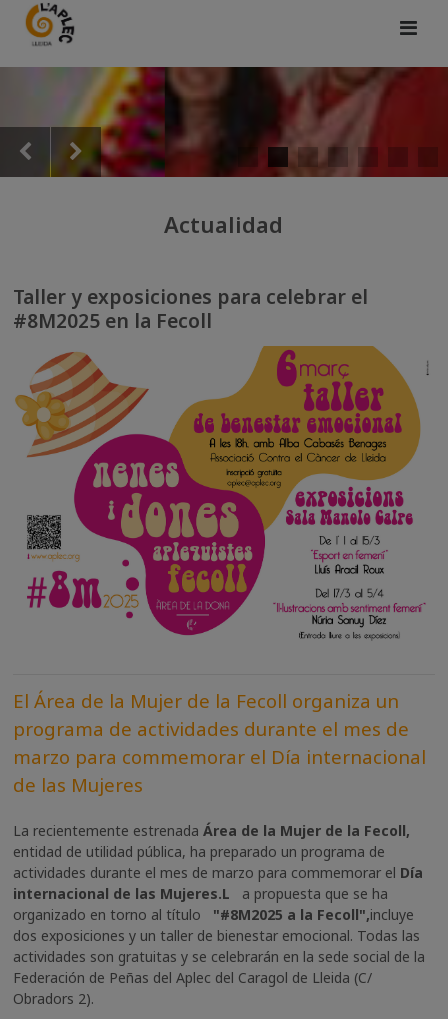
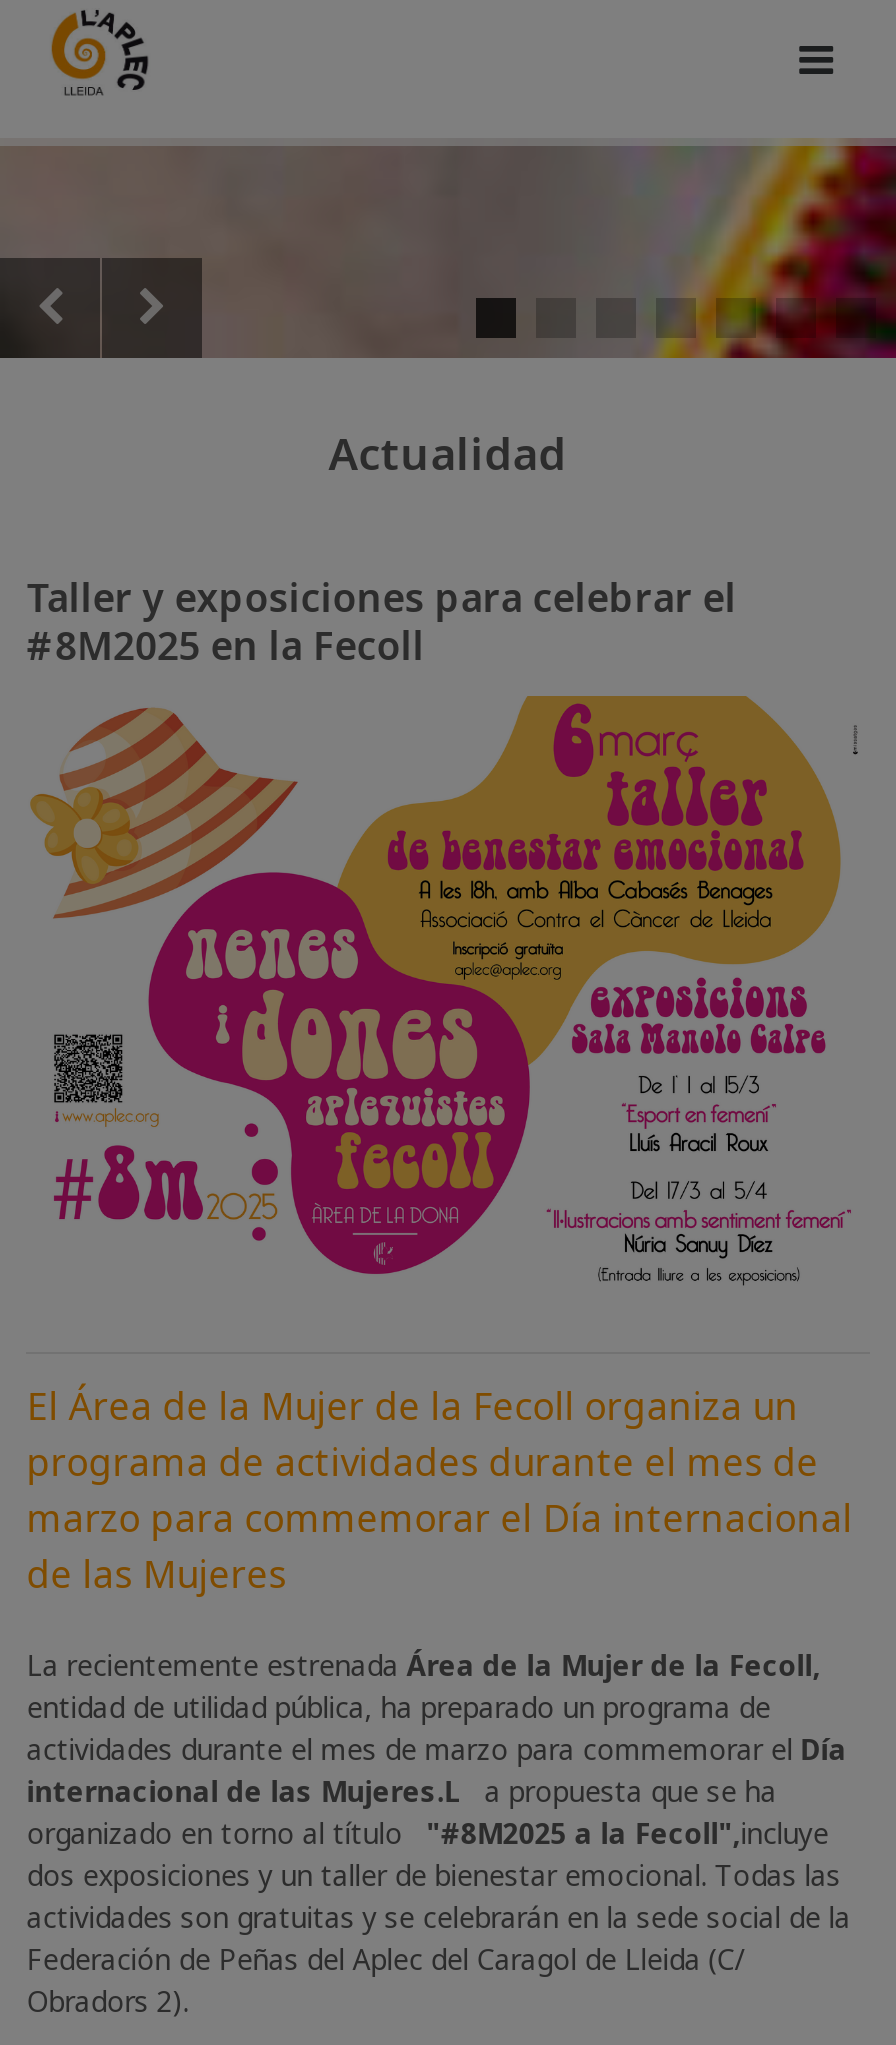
[3,66,445,178] [image] -> [6,138,890,360] [image]

